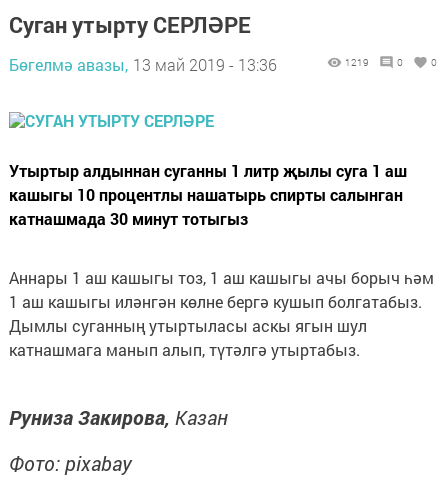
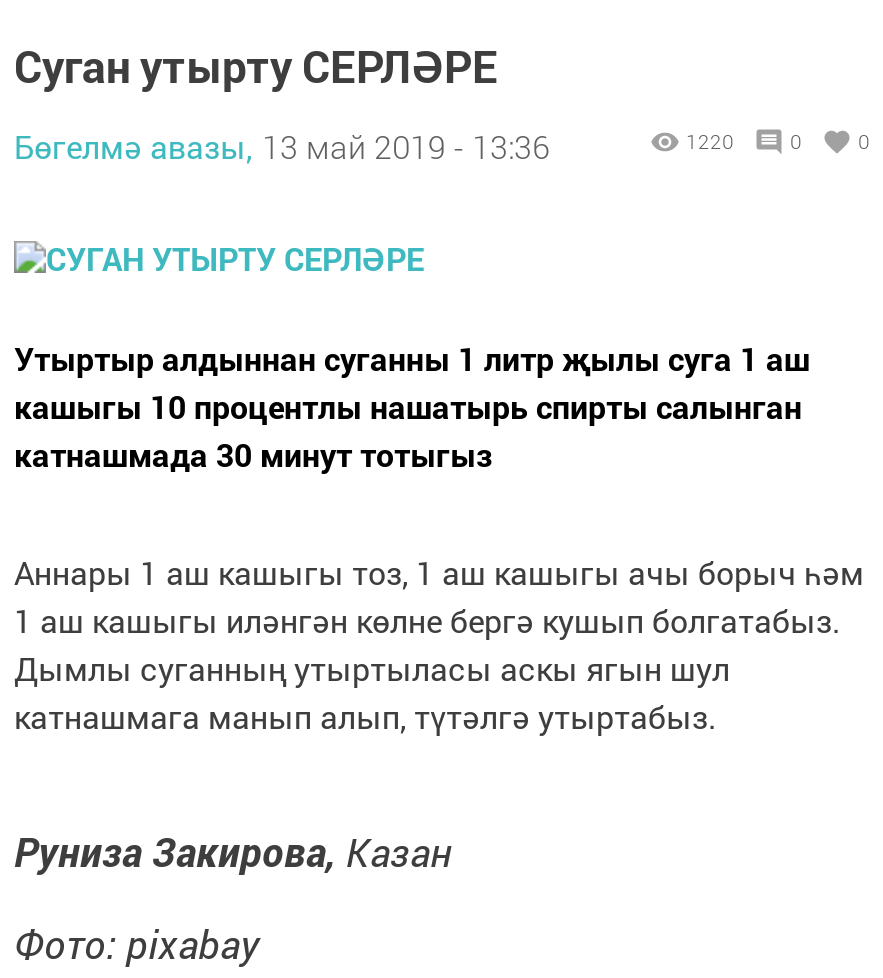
[345,56,369,69] 1219 -> [686,128,734,154] 1220

